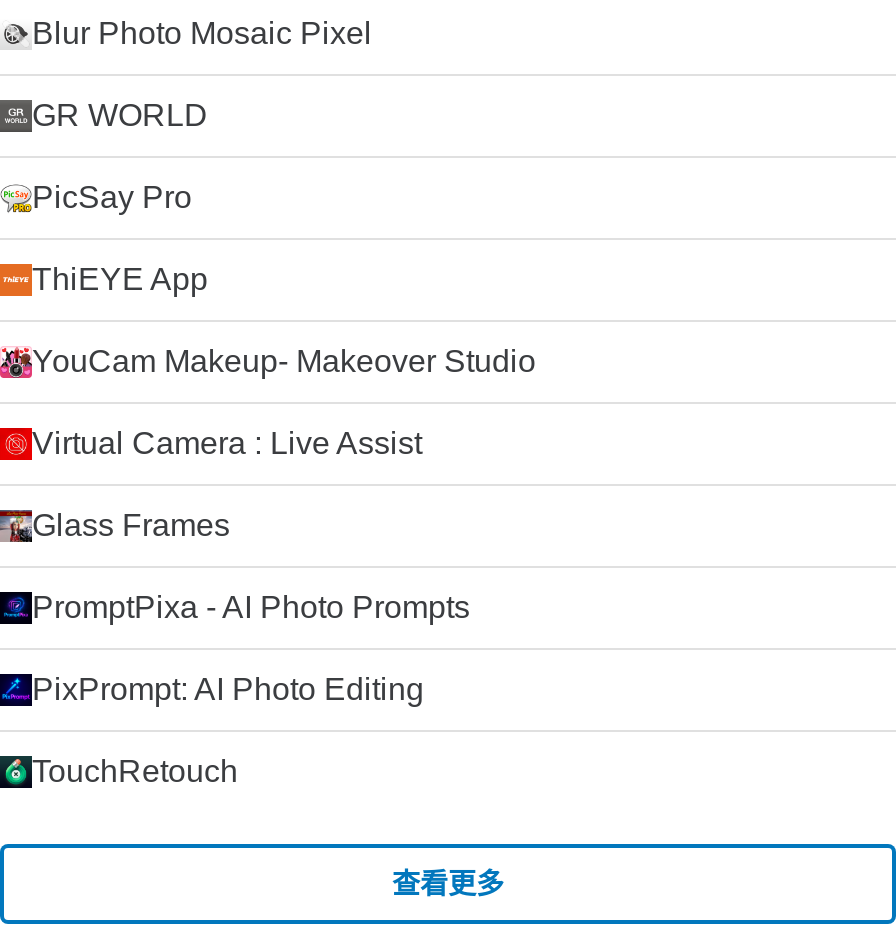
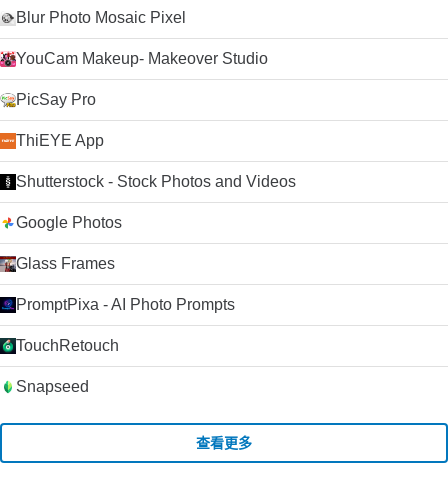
[32,98,208,132] GR WORLD -> none
none -> [16,173,296,190] Shutterstock - Stock Photos and Videos
moved [32,344,536,378] -> [16,50,268,67]: YouCam Makeup- Makeover Studio
[32,426,422,460] Virtual Camera : Live Assist -> [16,214,122,231] Google Photos
[32,672,424,706] PixPrompt: AI Photo Editing -> none
moved [32,754,238,788] -> [16,337,119,354]: TouchRetouch
none -> [16,378,89,395] Snapseed

